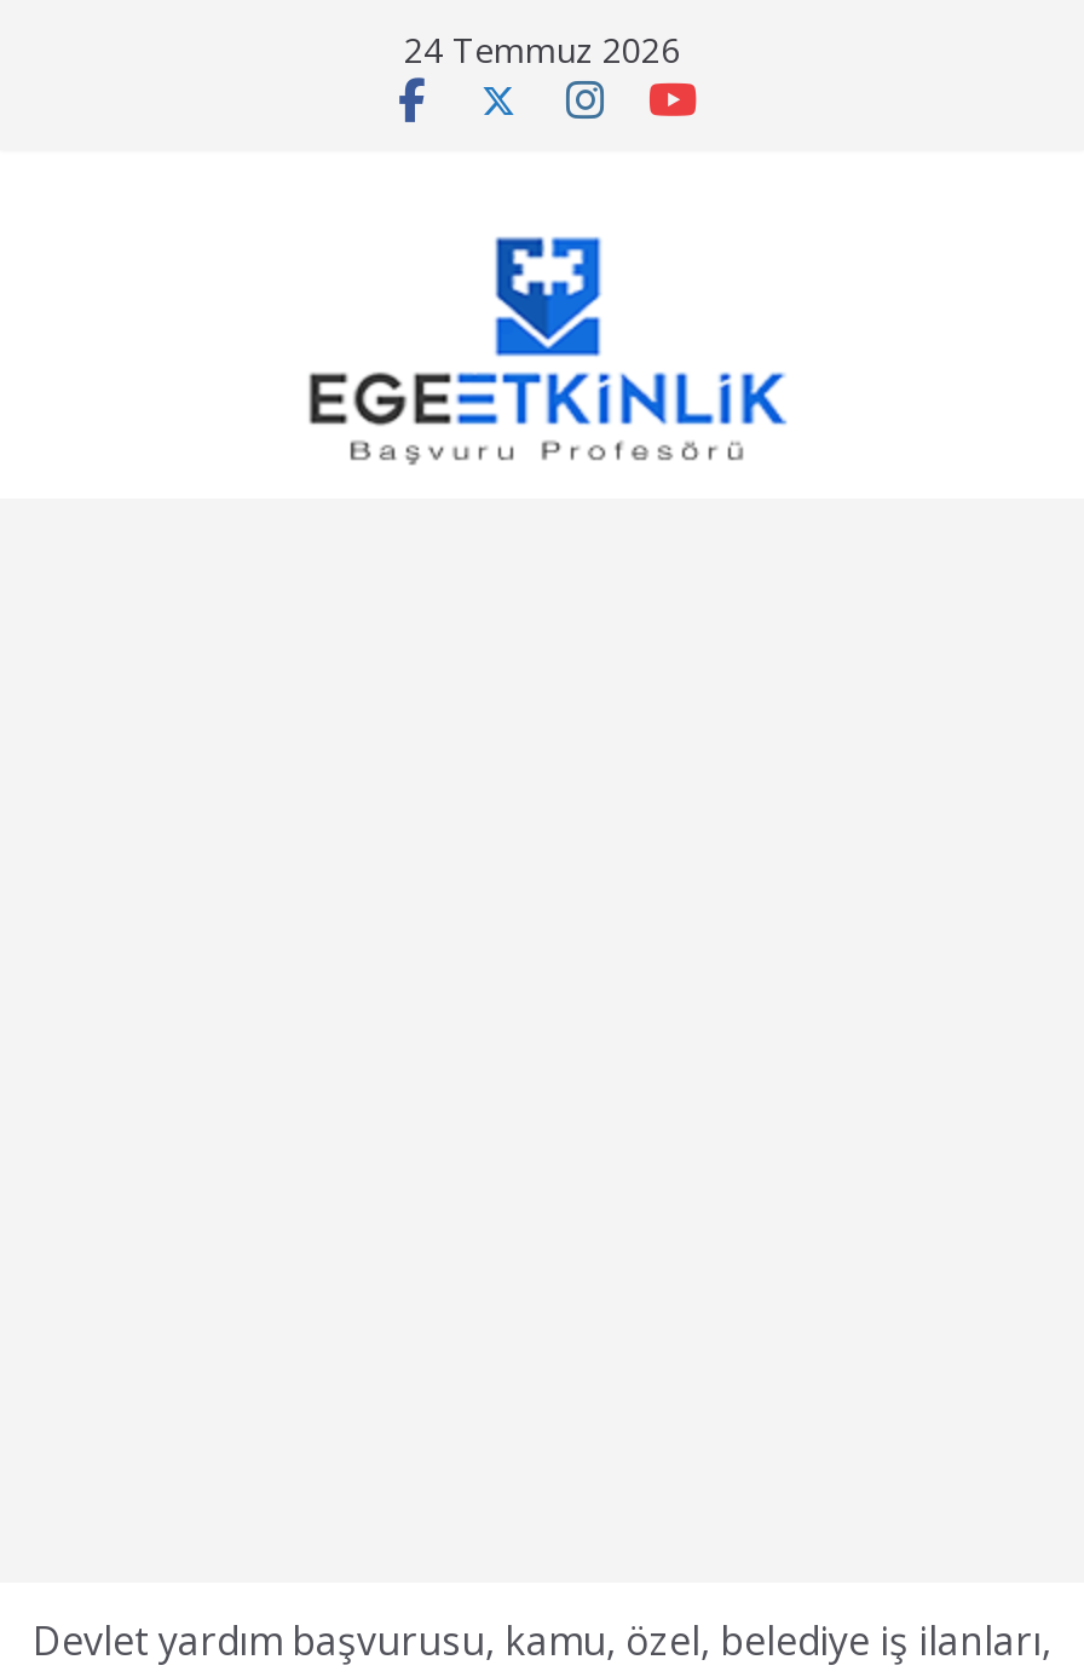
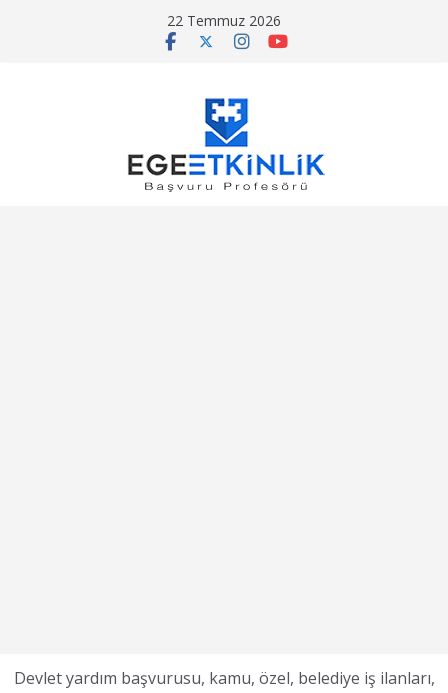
[404,27,680,73] 24 Temmuz 2026 -> [167,11,281,30] 22 Temmuz 2026

